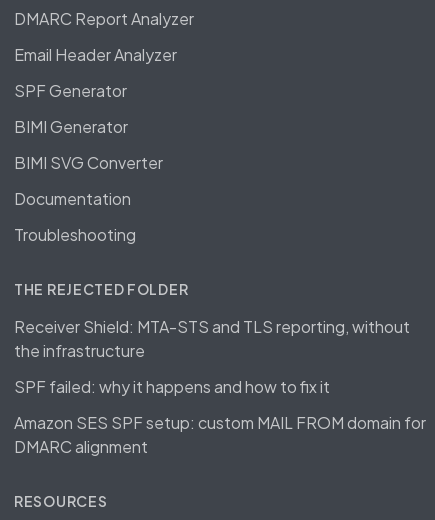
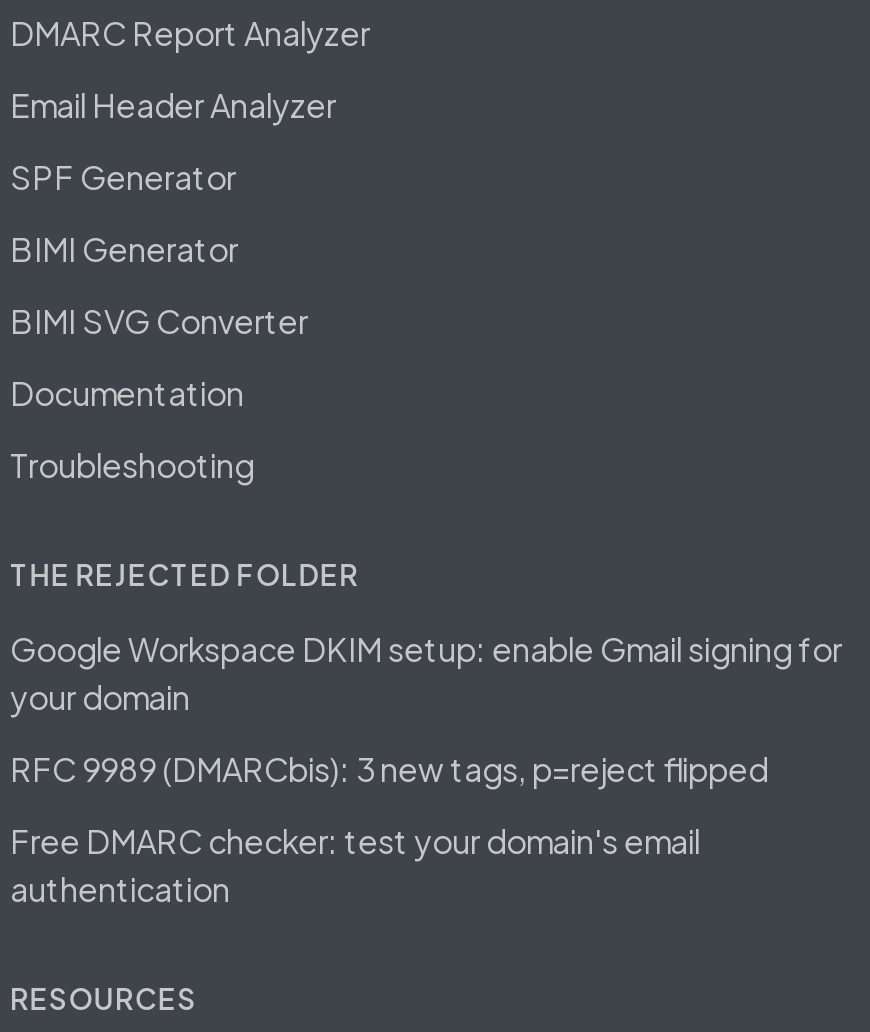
[14,316,410,361] Receiver Shield: MTA-STS and TLS reporting, without | the infrastructure -> [10,628,842,718] Google Workspace DKIM setup: enable Gmail signing for | your domain
[14,376,330,397] SPF failed: why it happens and how to fix it -> [10,748,768,790] RFC 9989 (DMARCbis): 3 new tags, p=reject flipped
[14,412,426,457] Amazon SES SPF setup: custom MAIL FROM domain for | DMARC alignment -> [10,820,700,910] Free DMARC checker: test your domain's email | authentication

